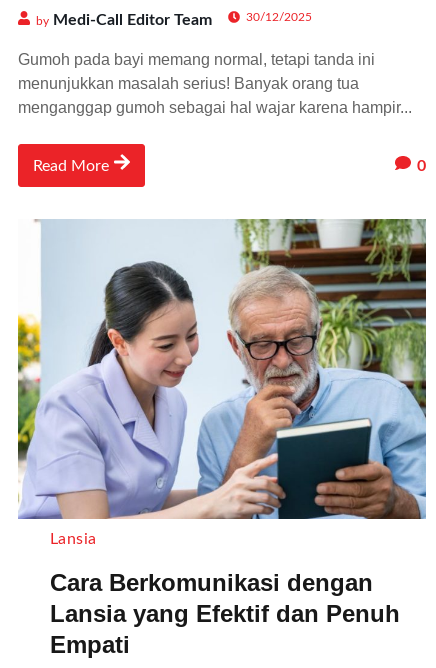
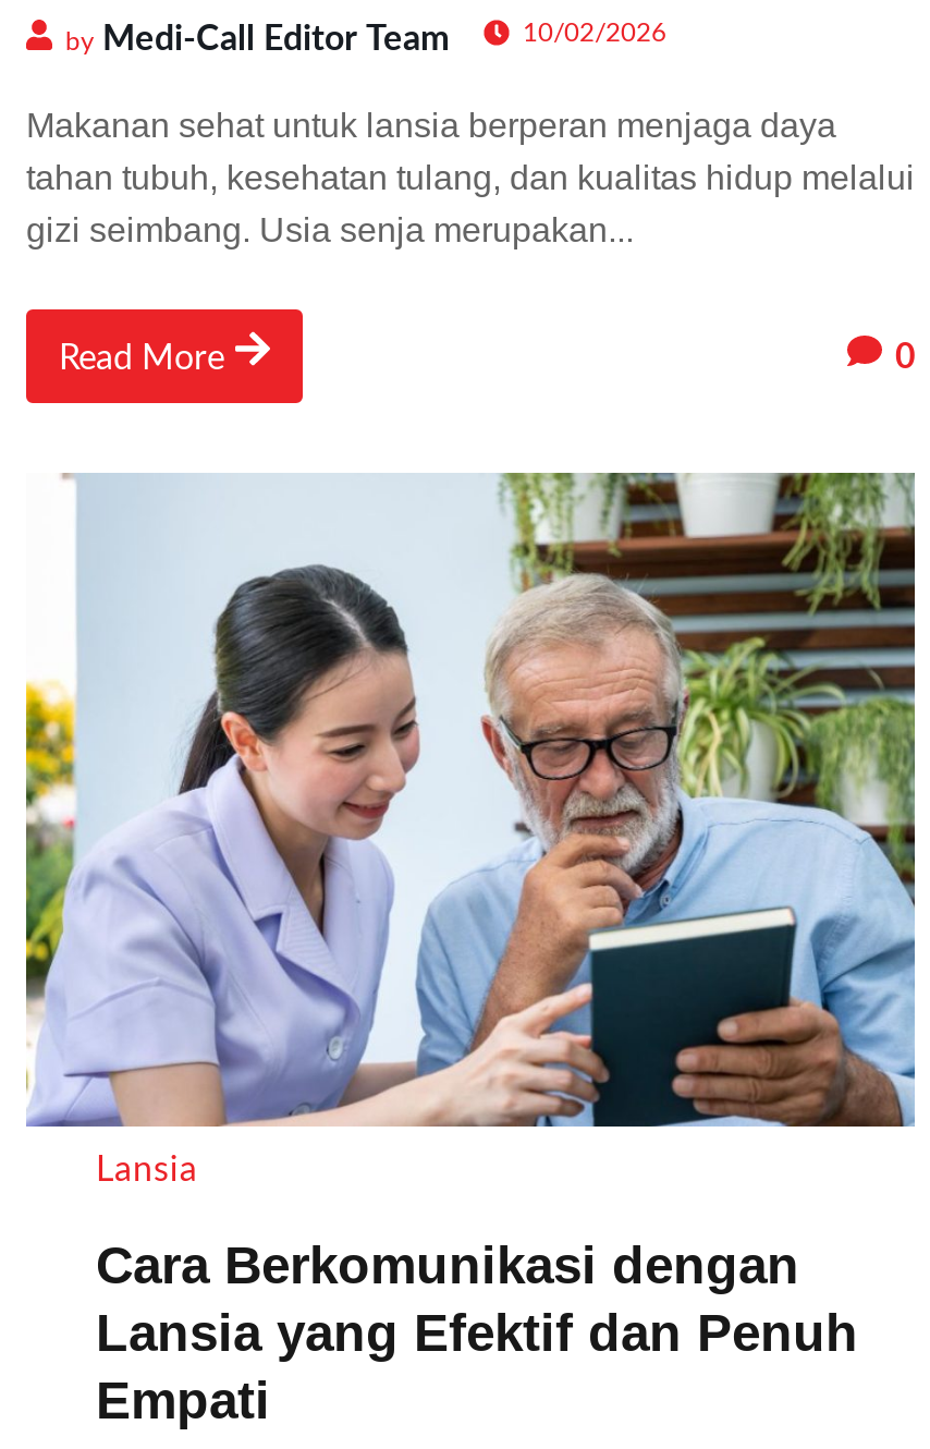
[246,11,312,23] 30/12/2025 -> [523,20,666,46] 10/02/2026
[18,51,412,116] Gumoh pada bayi memang normal, tetapi tanda ini | menunjukkan masalah serius! Banyak orang tua | menganggap gumoh sebagai hal wajar karena hampir... -> [26,107,915,248] Makanan sehat untuk lansia berperan menjaga daya | tahan tubuh, kesehatan tulang, dan kualitas hidup melalui | gizi seimbang. Usia senja merupakan...

